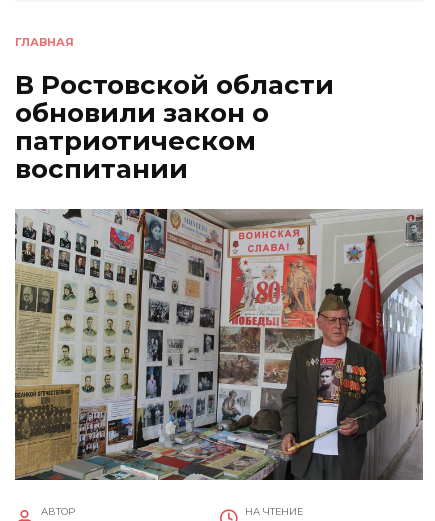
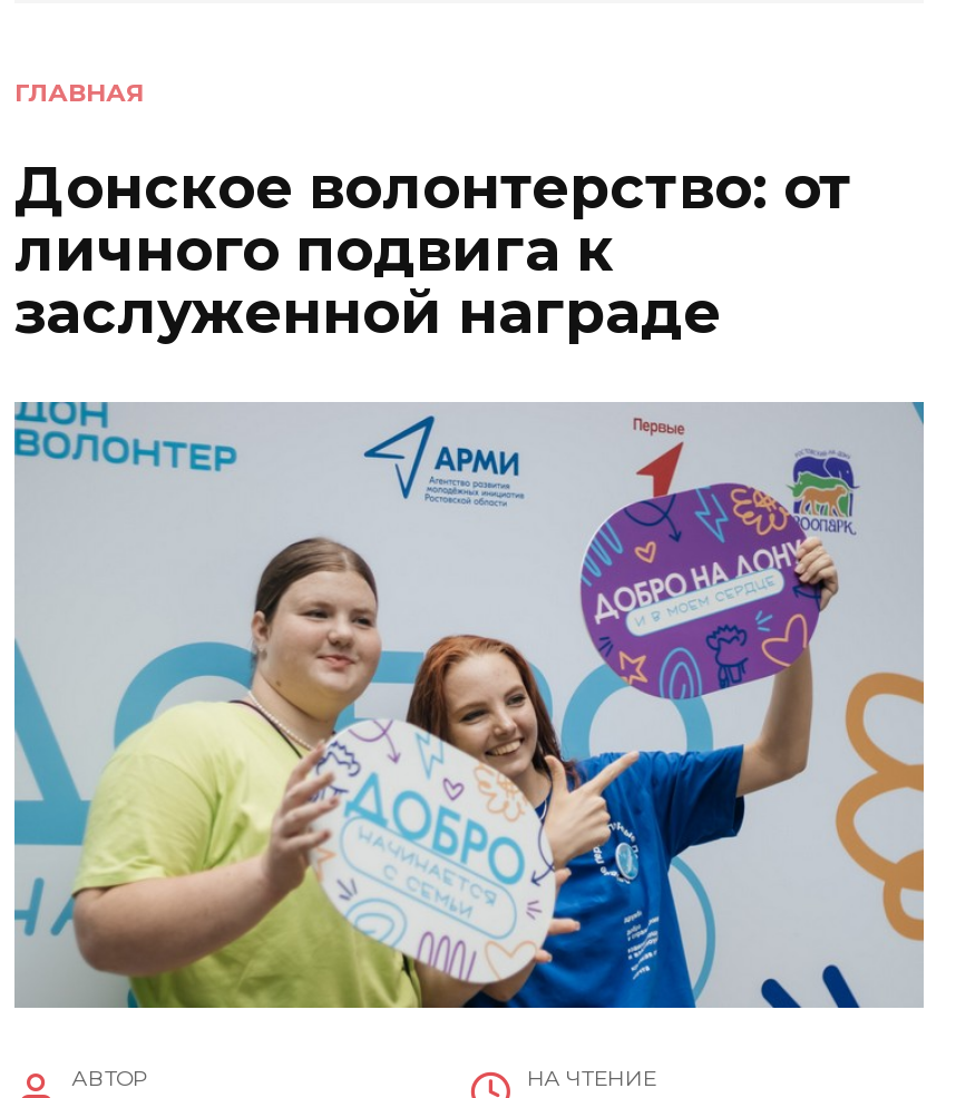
[15,68,334,184] В Ростовской области | обновили закон о | патриотическом | воспитании -> [14,153,852,349] Донское волонтерство: от | личного подвига к | заслуженной награде
[14,209,424,481] [image] -> [12,401,924,1011] [image]

